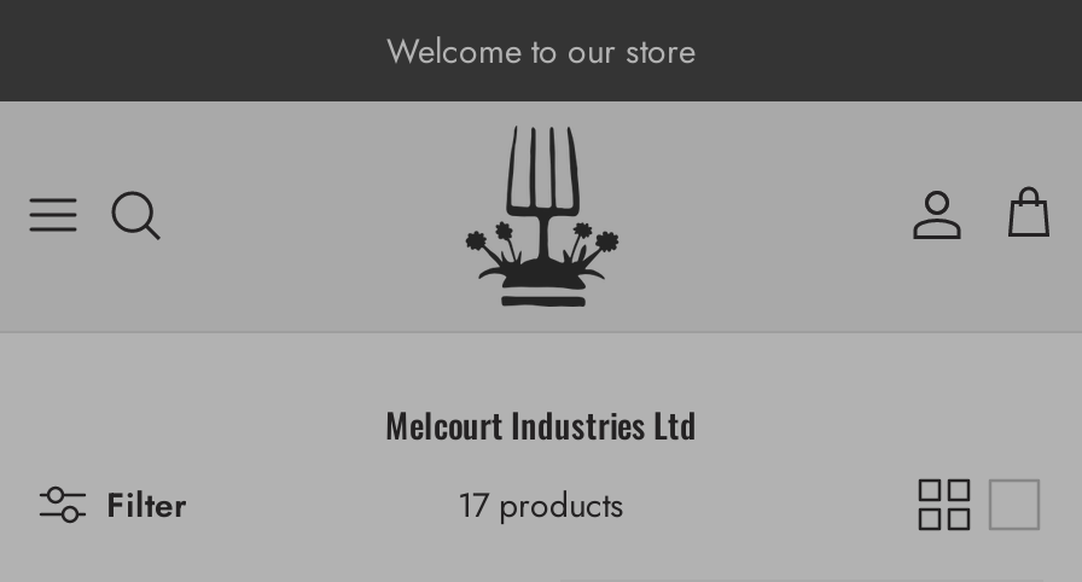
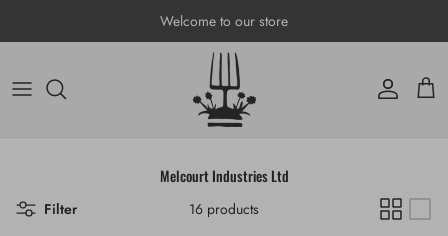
[458,481,624,529] 17 products -> [189,199,259,219] 16 products

